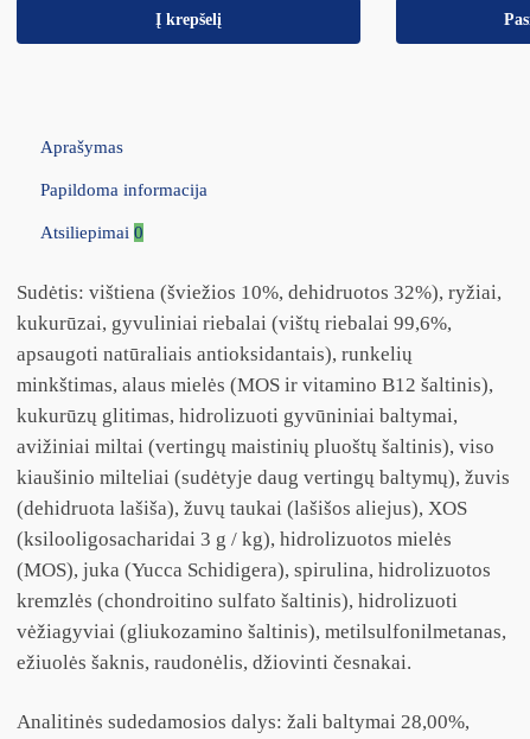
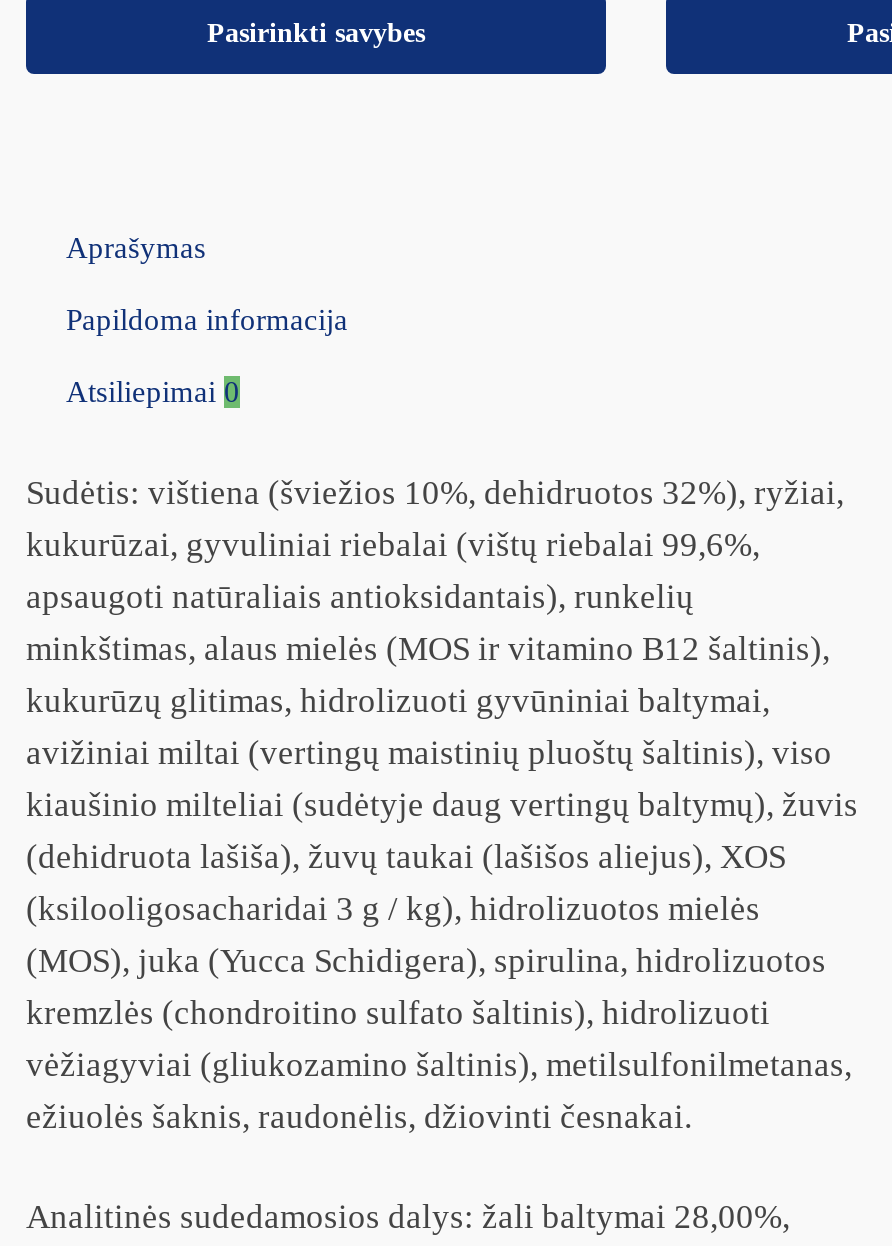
[155,10,222,28] Į krepšelį -> [207,17,425,47] Pasirinkti savybes

